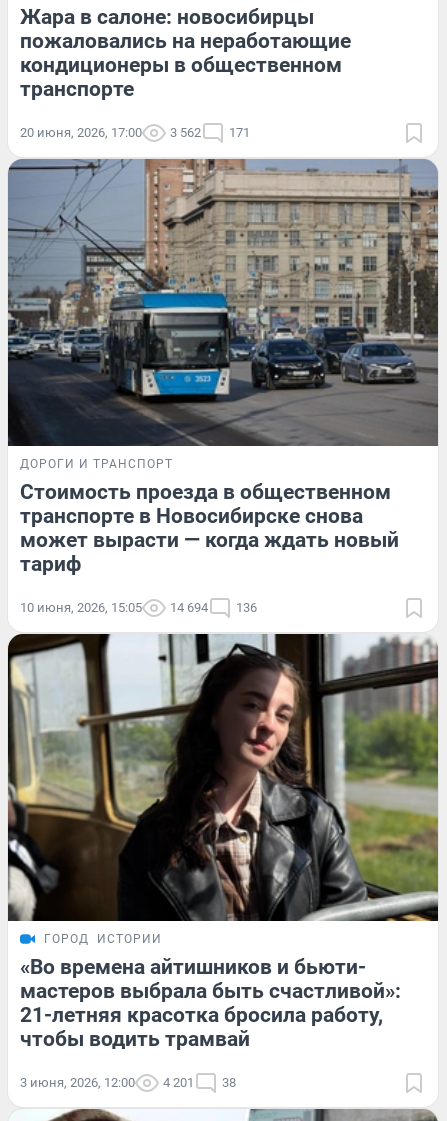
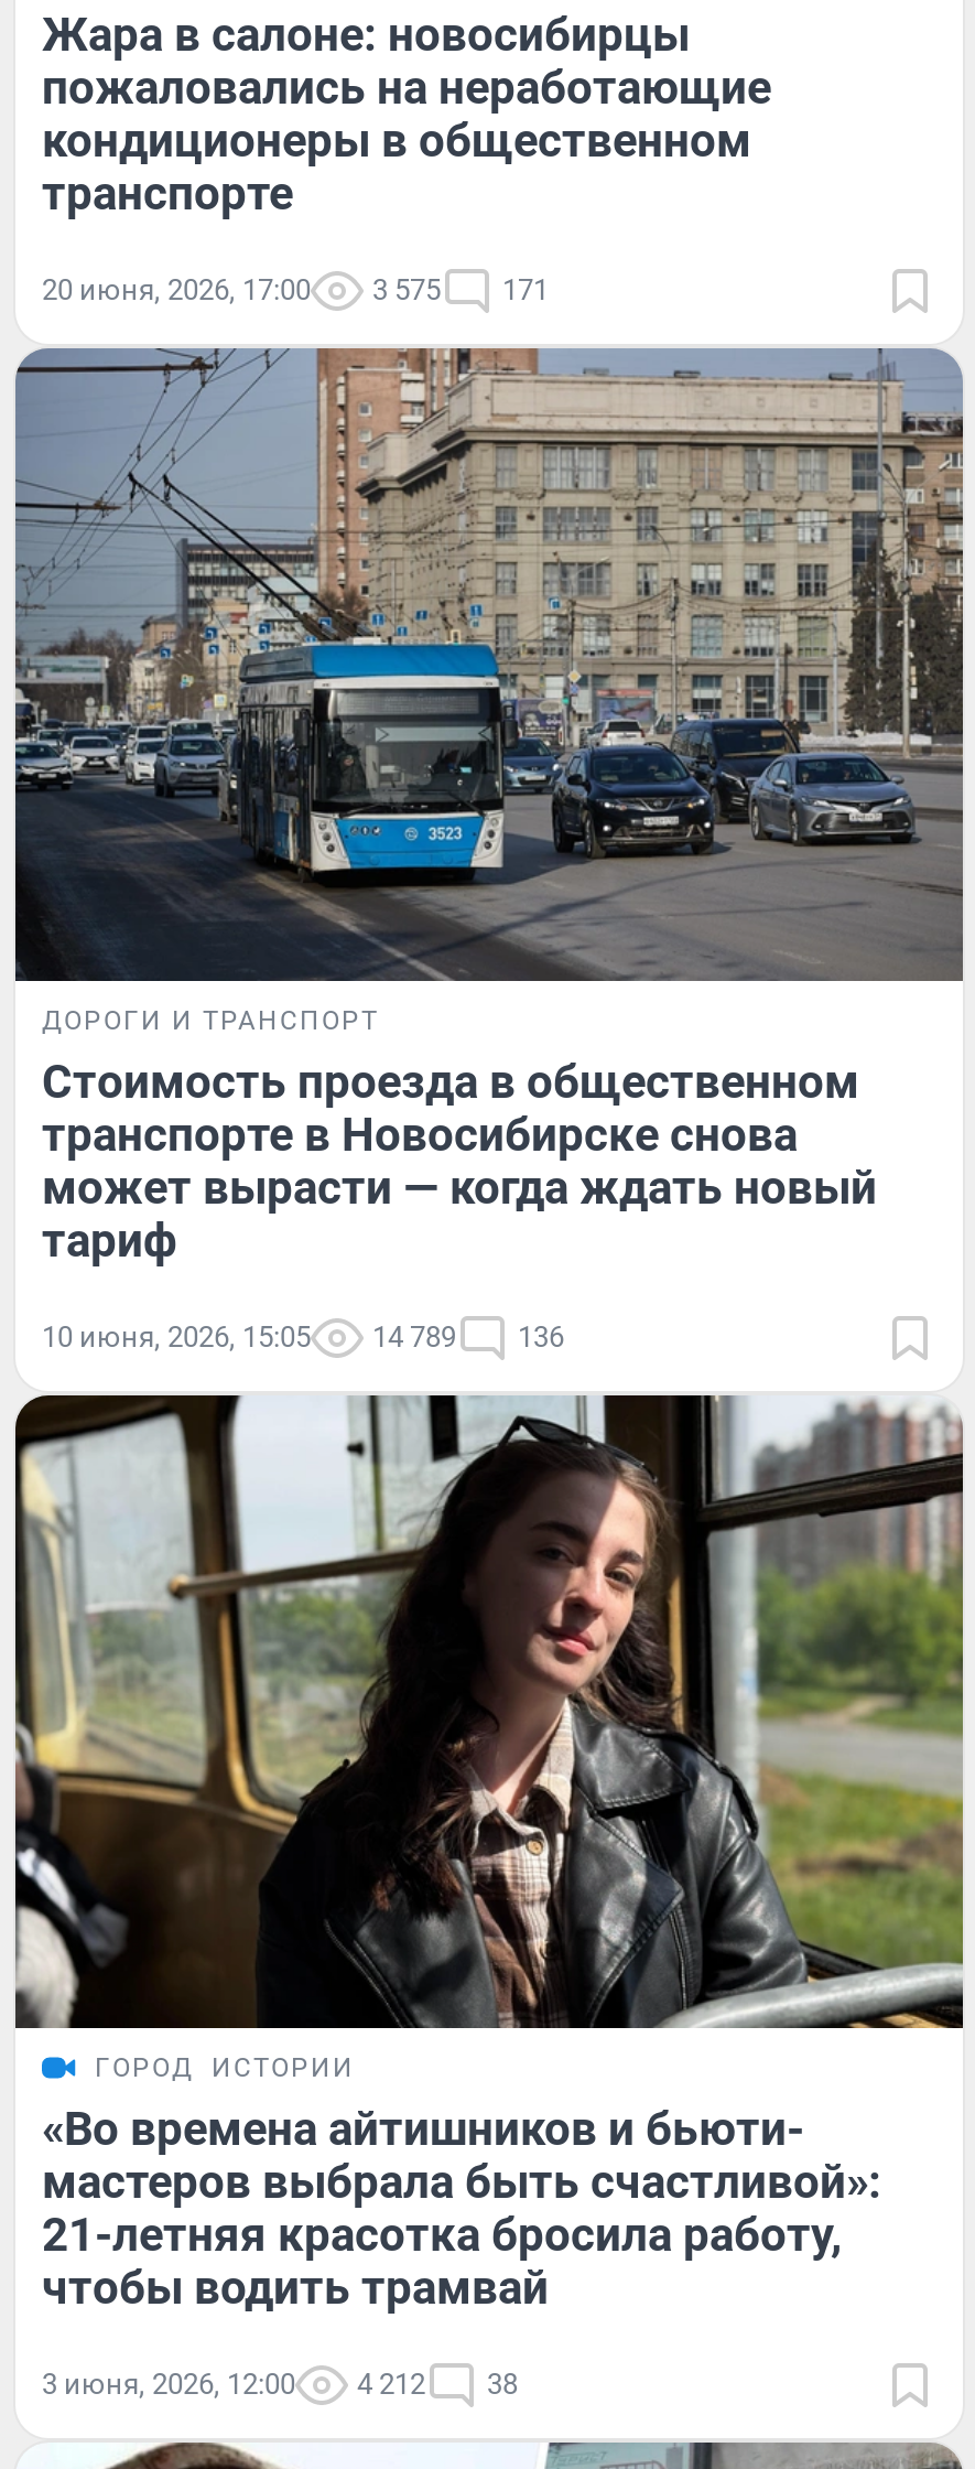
[20,125,250,140] 20 июня, 2026, 17:00 3 562 171 -> [42,274,549,307] 20 июня, 2026, 17:00 3 575 171
[20,600,257,615] 10 июня, 2026, 15:05 14 694 136 -> [42,1320,564,1353] 10 июня, 2026, 15:05 14 789 136
[20,1074,236,1089] 3 июня, 2026, 12:00 4 201 38 -> [42,2366,518,2400] 3 июня, 2026, 12:00 4 212 38

